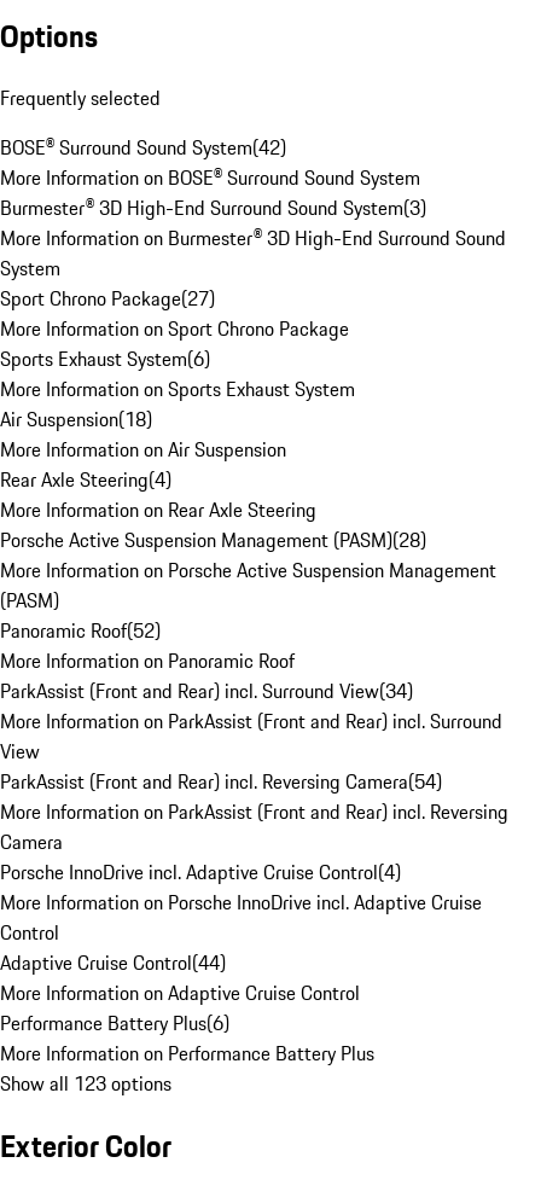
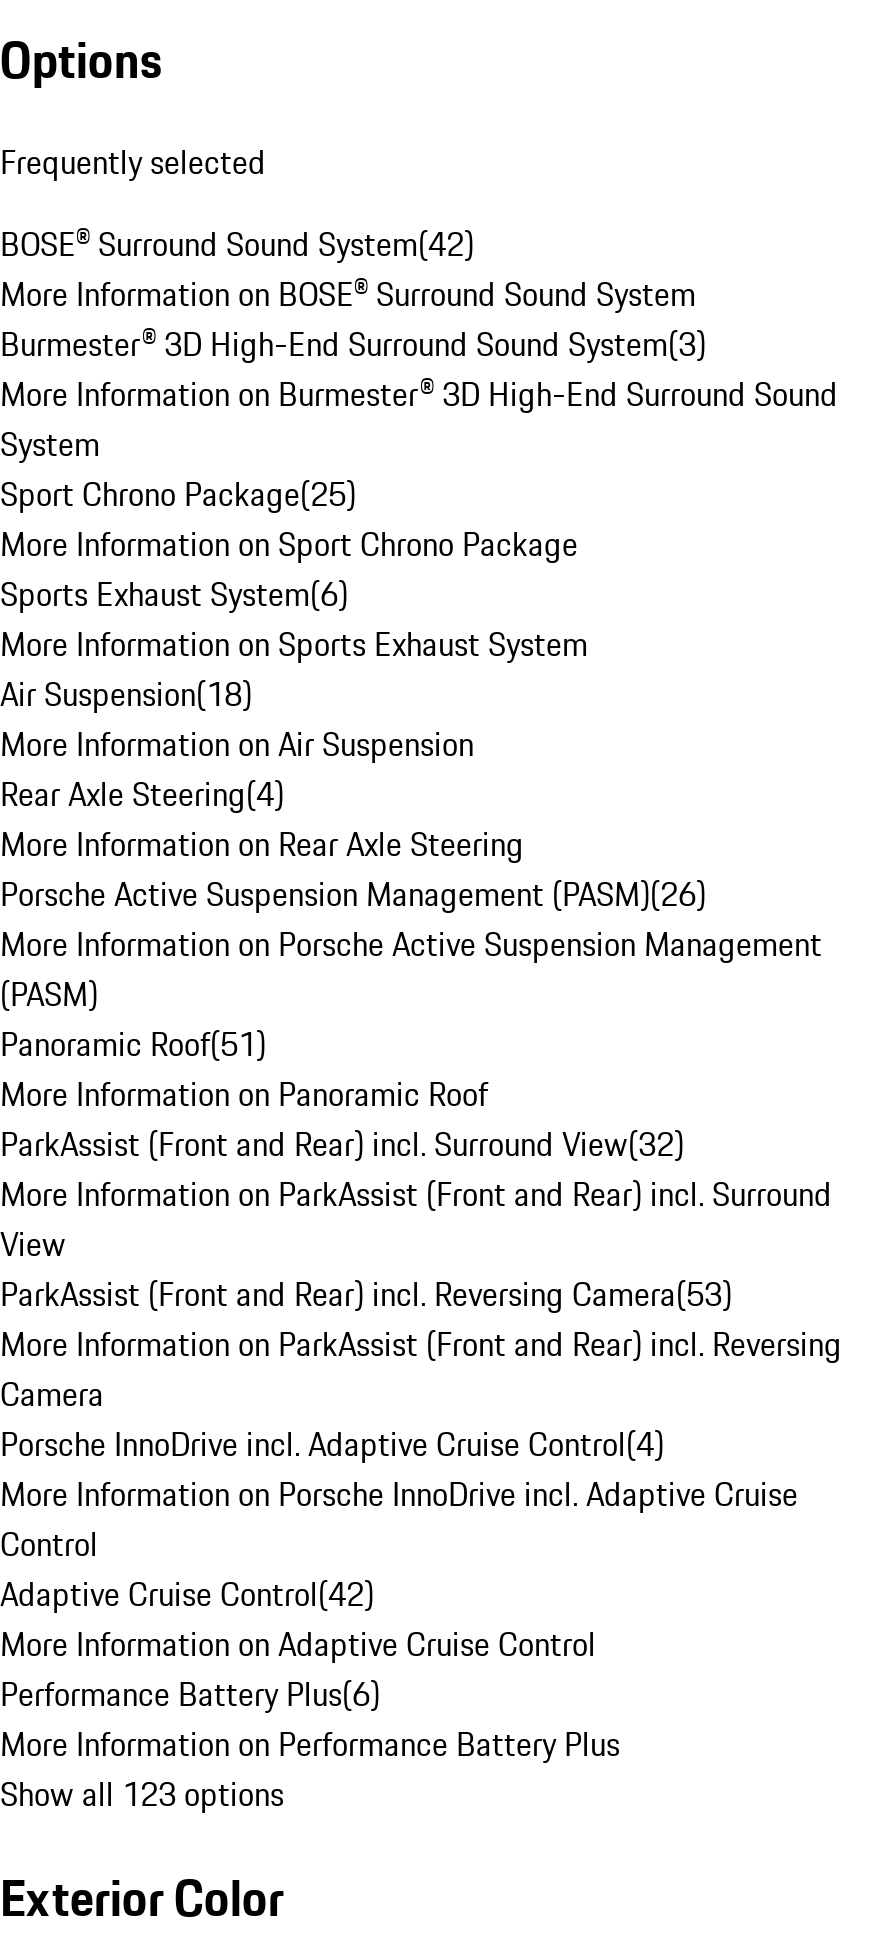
[0,284,215,313] Sport Chrono Package(27) -> [0,470,356,518] Sport Chrono Package(25)
[0,526,426,555] Porsche Active Suspension Management (PASM)(28) -> [0,870,706,918] Porsche Active Suspension Management (PASM)(26)
[0,616,161,645] Panoramic Roof(52) -> [0,1020,266,1068] Panoramic Roof(51)
[0,677,413,706] ParkAssist (Front and Rear) incl. Surround View(34) -> [0,1120,684,1168] ParkAssist (Front and Rear) incl. Surround View(32)
[0,767,442,796] ParkAssist (Front and Rear) incl. Reversing Camera(54) -> [0,1270,732,1318] ParkAssist (Front and Rear) incl. Reversing Camera(53)
[0,948,226,977] Adaptive Cruise Control(44) -> [0,1570,374,1618] Adaptive Cruise Control(42)

